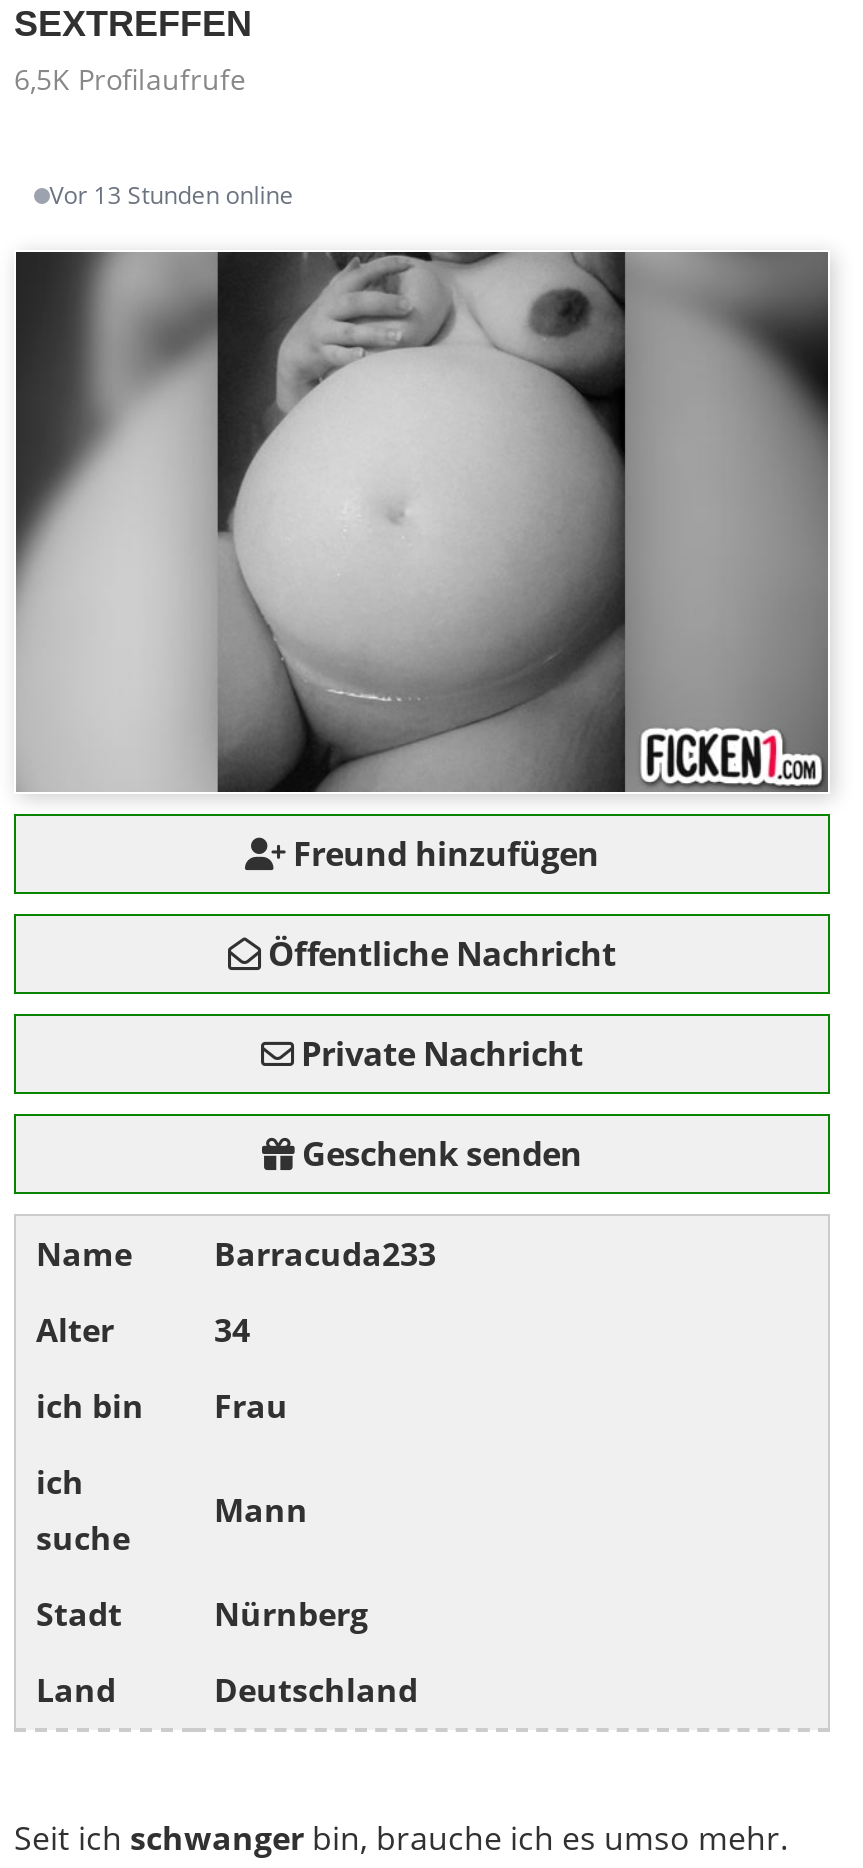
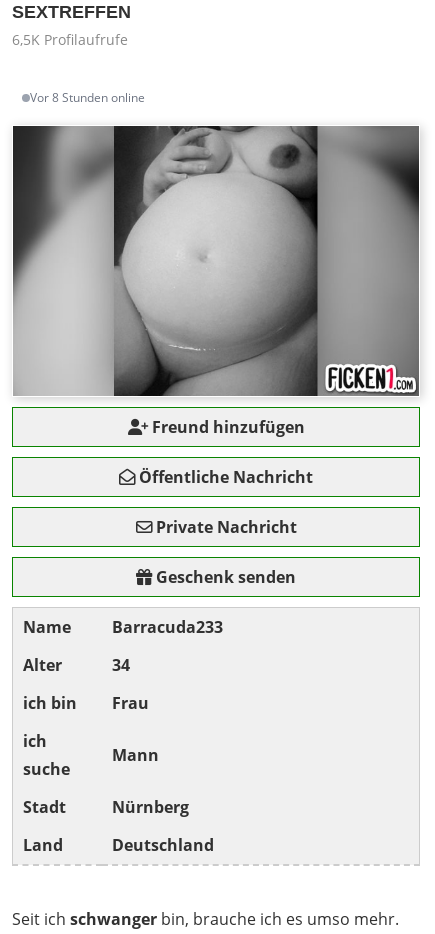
[50,177,294,211] Vor 13 Stunden online -> [30,89,145,106] Vor 8 Stunden online

